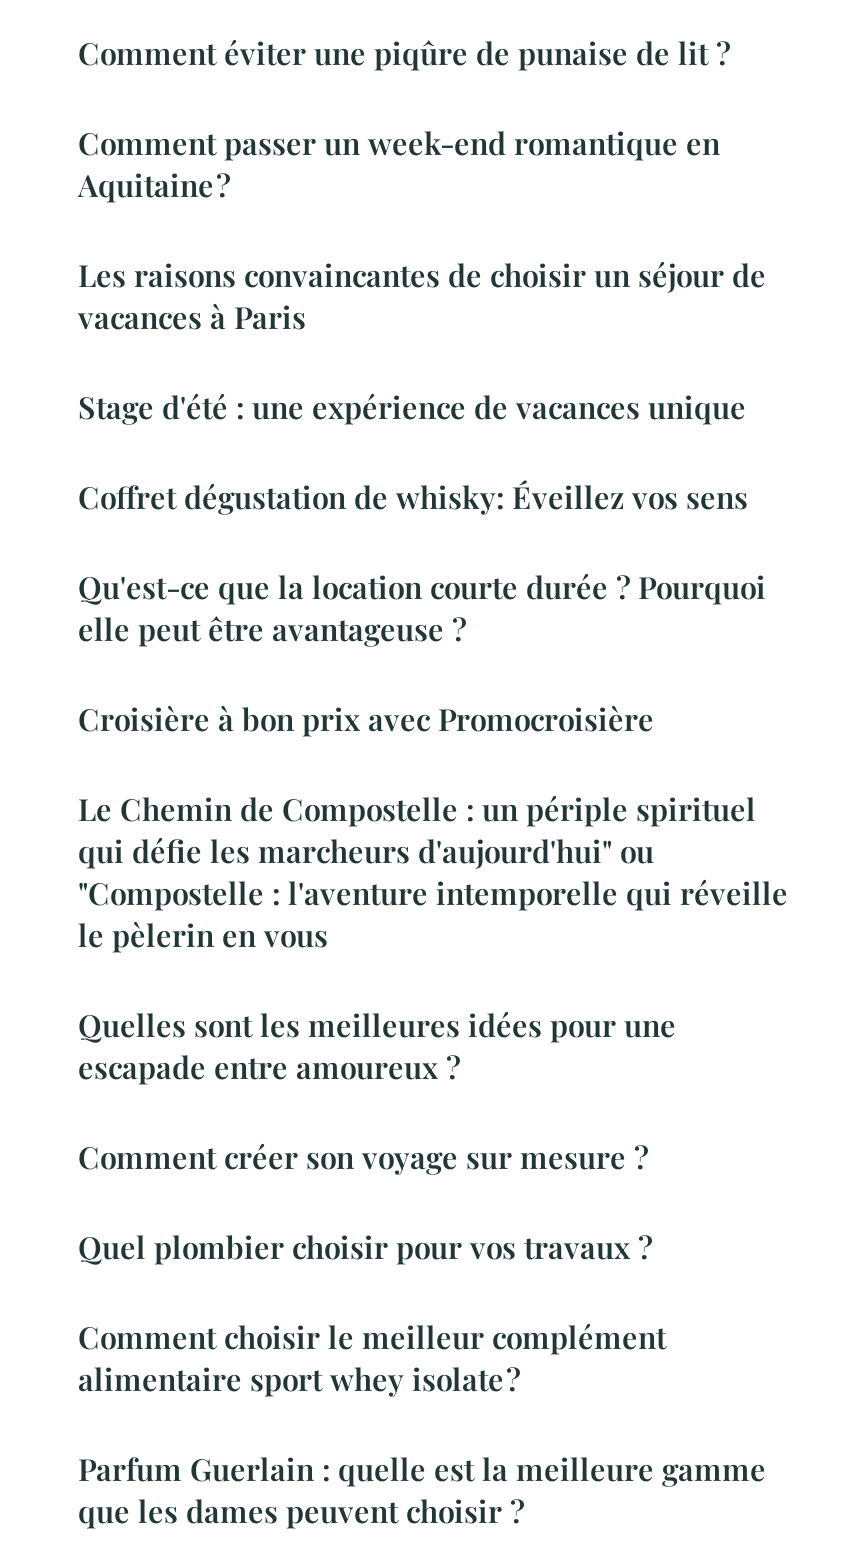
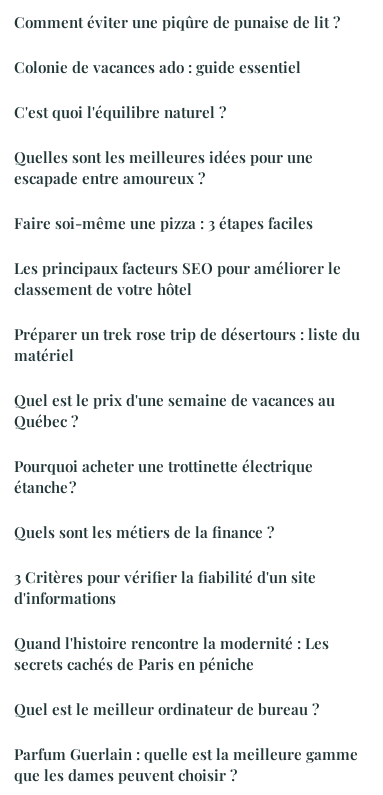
[78,122,788,954] Comment passer un week-end romantique en | Aquitaine ? | Les raisons convaincantes de choisir un séjour de | vacances à Paris | Stage d'été : une expérience de vacances unique | Coffret dégustation de whisky: Éveillez vos sens | Qu'est-ce que la location courte durée ? Pourquoi | elle peut être avantageuse ? | Croisière à bon prix avec Promocroisière | Le Chemin de Compostelle : un périple spirituel | qui défie les marcheurs d'aujourd'hui" ou | "Compostelle : l'aventure intemporelle qui réveille | le pèlerin en vous -> [14,57,301,122] Colonie de vacances ado : guide essentiel | C'est quoi l'équilibre naturel ?
moved [78,1004,676,1086] -> [14,147,313,188]: Quelles sont les meilleures idées pour une | escapade entre amoureux ?
[78,1136,666,1398] Comment créer son voyage sur mesure ? | Quel plombier choisir pour vos travaux ? | Comment choisir le meilleur complément | alimentaire sport whey isolate ? -> [14,213,360,719] Faire soi-même une pizza : 3 étapes faciles | Les principaux facteurs SEO pour améliorer le | classement de votre hôtel | Préparer un trek rose trip de désertours : liste du | matériel | Quel est le prix d'une semaine de vacances au | Québec ? | Pourquoi acheter une trottinette électrique | étanche ? | Quels sont les métiers de la finance ? | 3 Critères pour vérifier la fiabilité d'un site | d'informations | Quand l'histoire rencontre la modernité : Les | secrets cachés de Paris en péniche | Quel est le meilleur ordinateur de bureau ?

